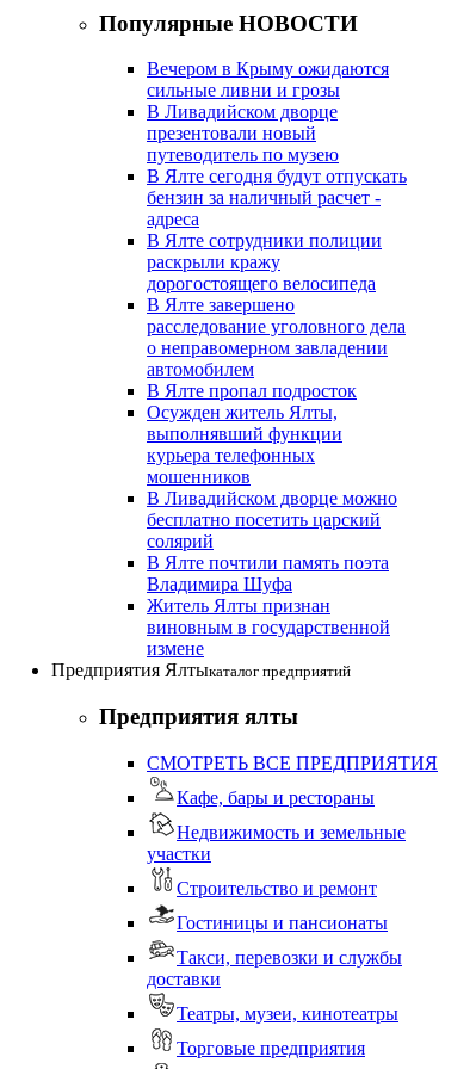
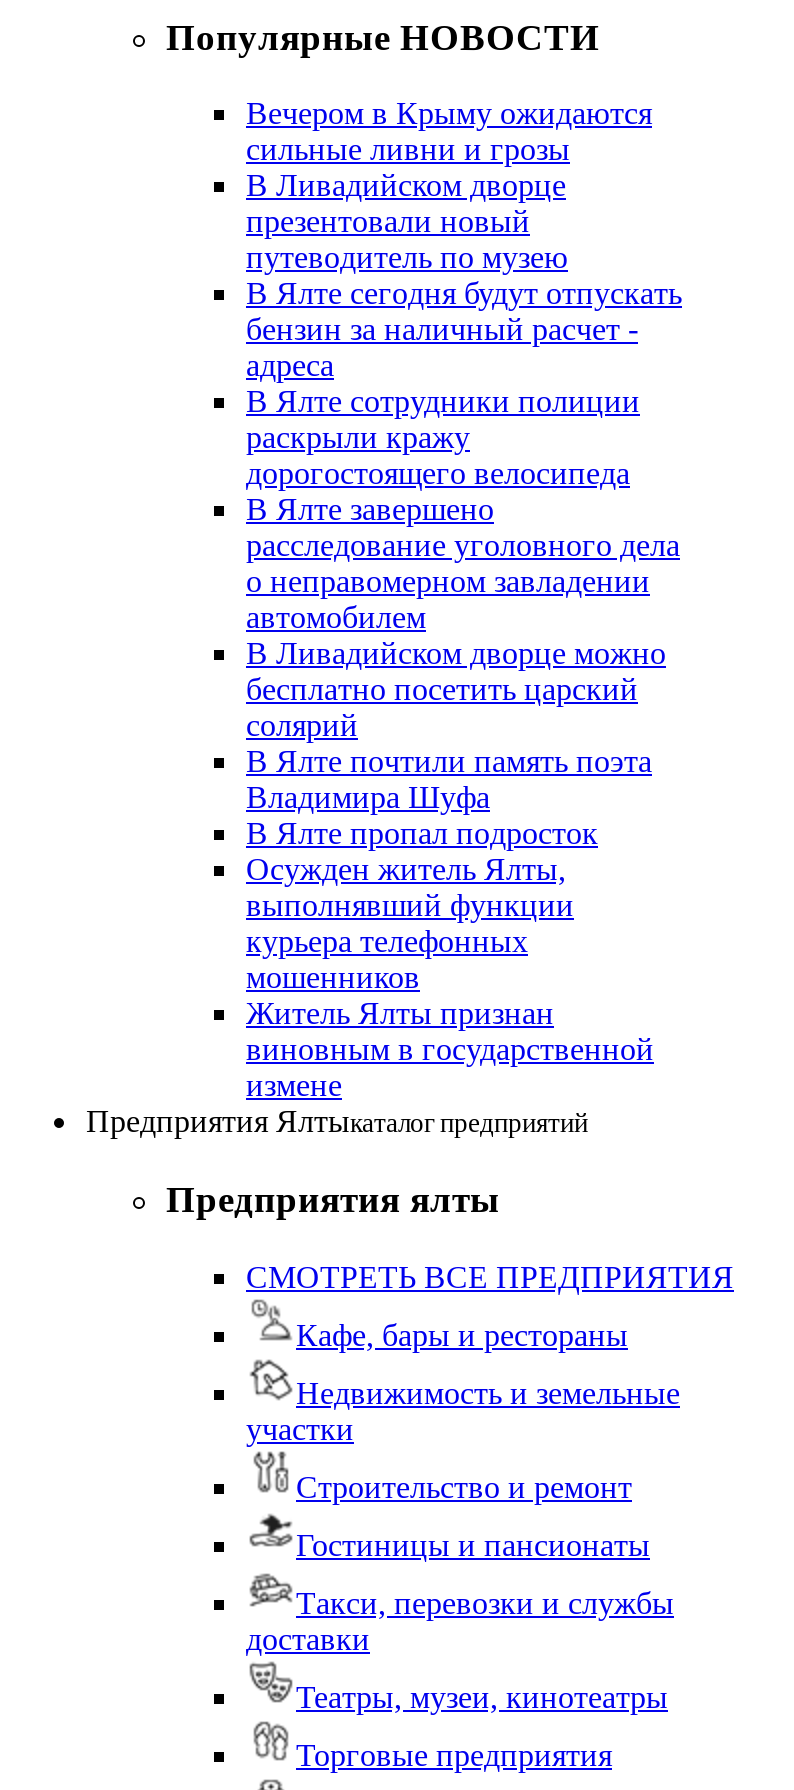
moved [147,381,357,487] -> [246,817,598,995]: В Ялте пропал подросток | Осужден житель Ялты, | выполнявший функции | курьера телефонных | мошенников
moved [147,488,397,595] -> [246,637,666,815]: В Ливадийском дворце можно | бесплатно посетить царский | солярий | В Ялте почтили память поэта | Владимира Шуфа

